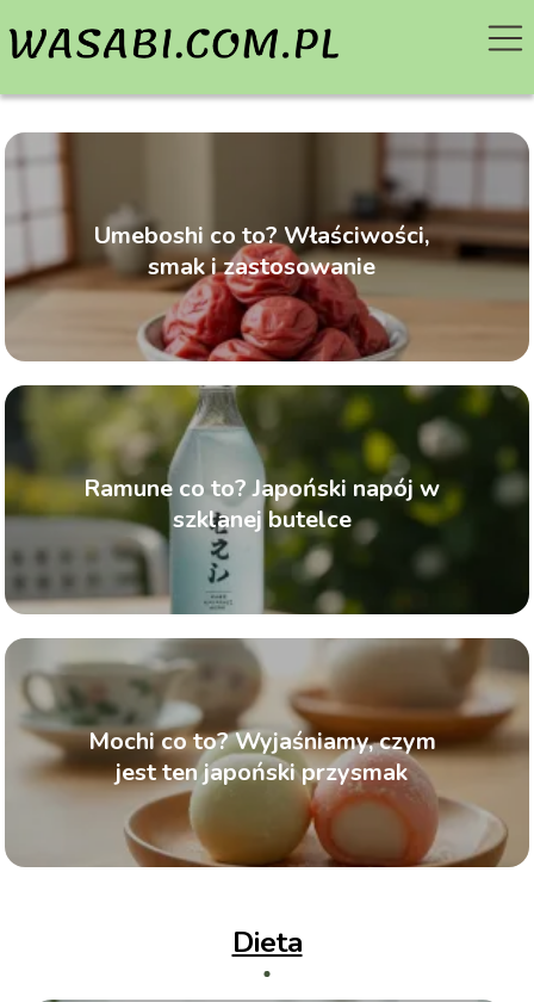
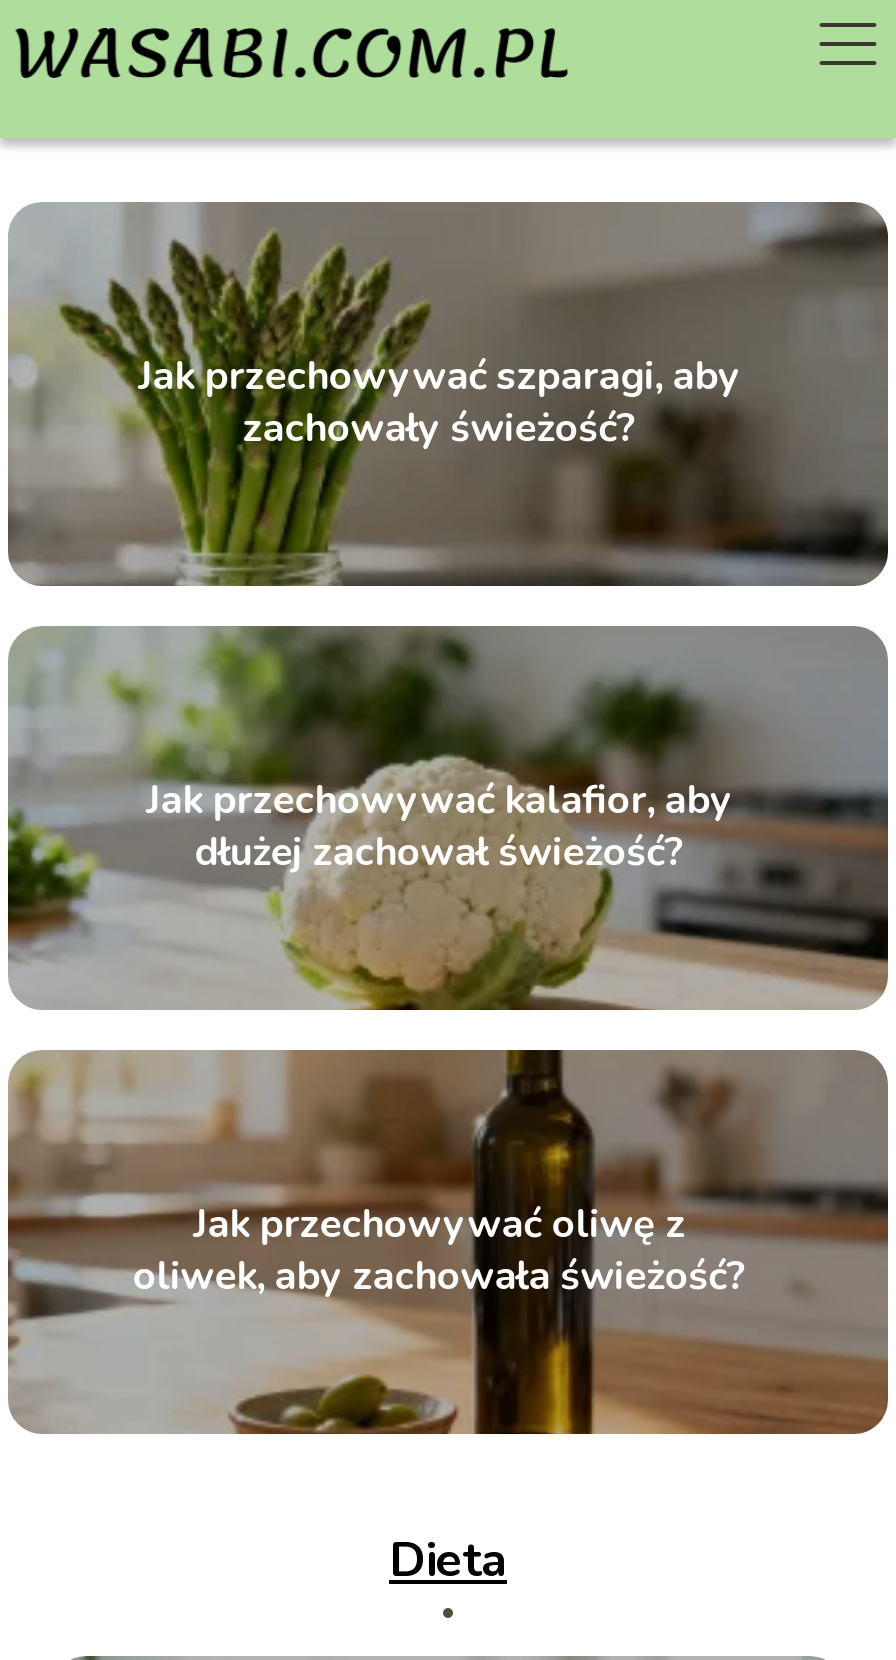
[5,132,530,363] [image] | Umeboshi co to? Właściwości, | smak i zastosowanie -> [8,202,890,588] [image] | Jak przechowywać szparagi, aby | zachowały świeżość?
[4,384,530,614] [image] | Ramune co to? Japoński napój w | szklanej butelce -> [6,626,890,1012] [image] | Jak przechowywać kalafior, aby | dłużej zachował świeżość?
[6,638,530,868] [image] | Mochi co to? Wyjaśniamy, czym | jest ten japoński przysmak -> [8,1050,890,1436] [image] | Jak przechowywać oliwę z | oliwek, aby zachowała świeżość?

